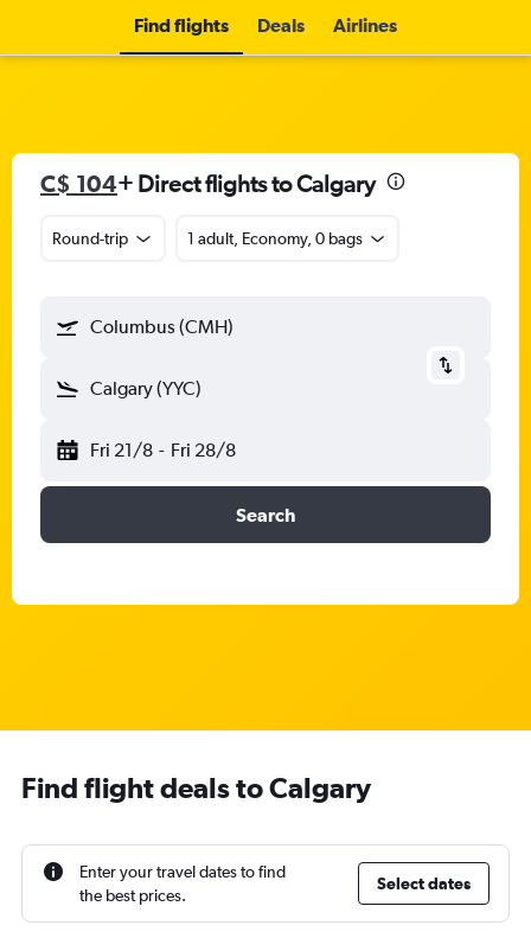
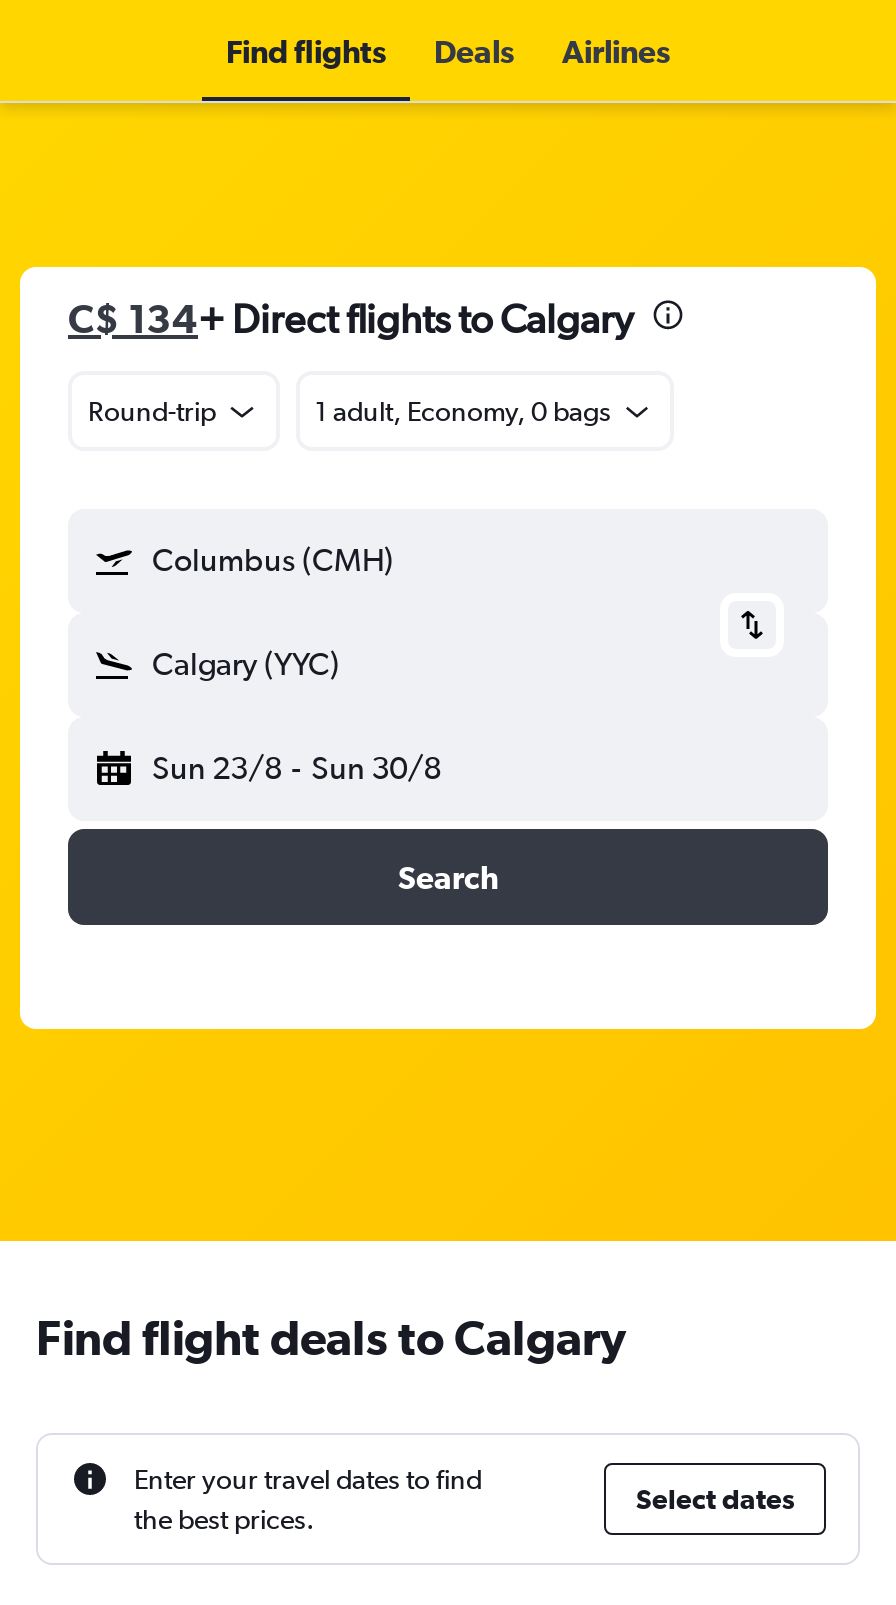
[40,170,376,197] C$ 104+ Direct flights to Calgary -> [68,295,634,341] C$ 134+ Direct flights to Calgary
[90,439,235,461] Fri 21/8 - Fri 28/8 -> [152,749,441,787] Sun 23/8 - Sun 30/8

